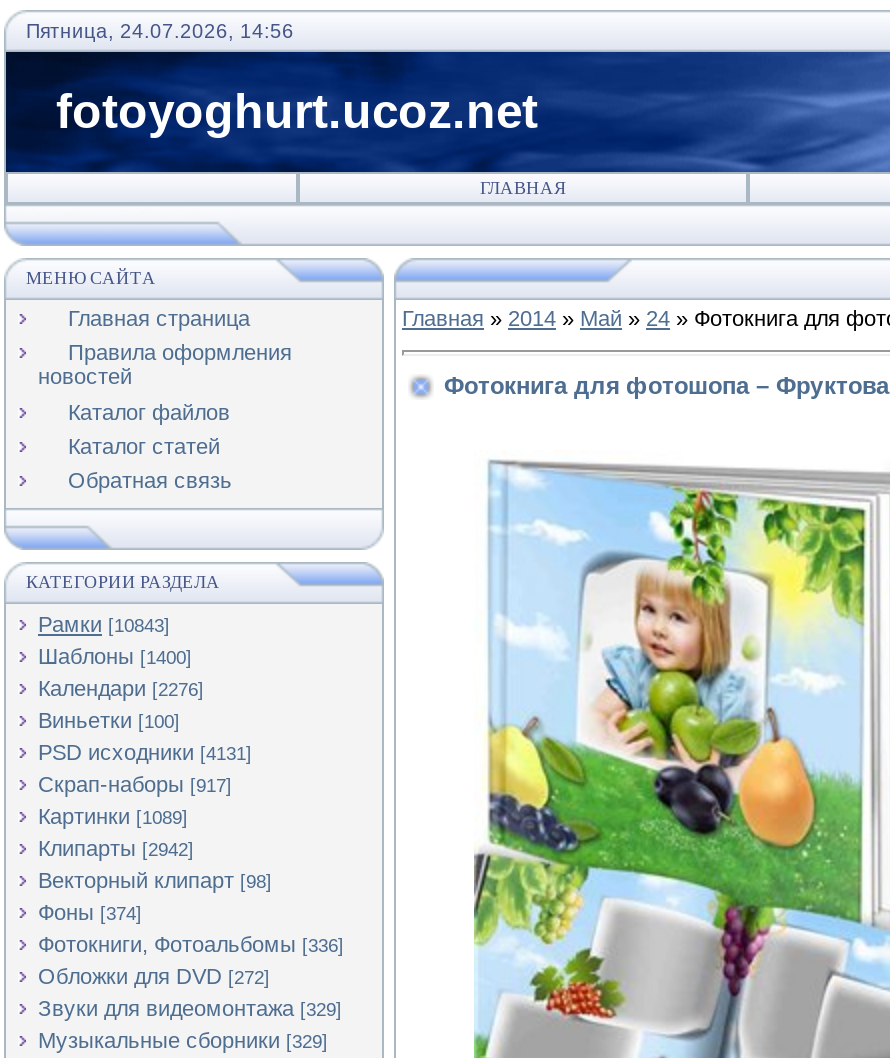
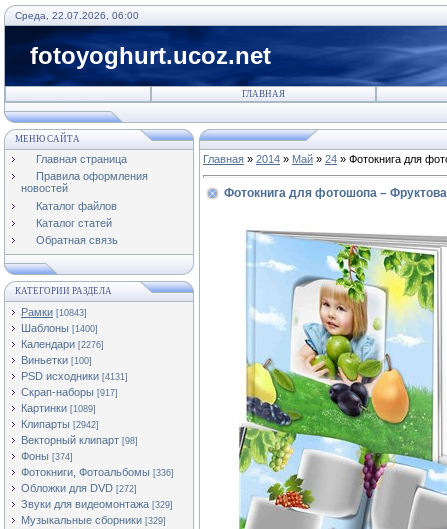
[26,20,294,42] Пятница, 24.07.2026, 14:56 -> [15,10,139,21] Среда, 22.07.2026, 06:00

